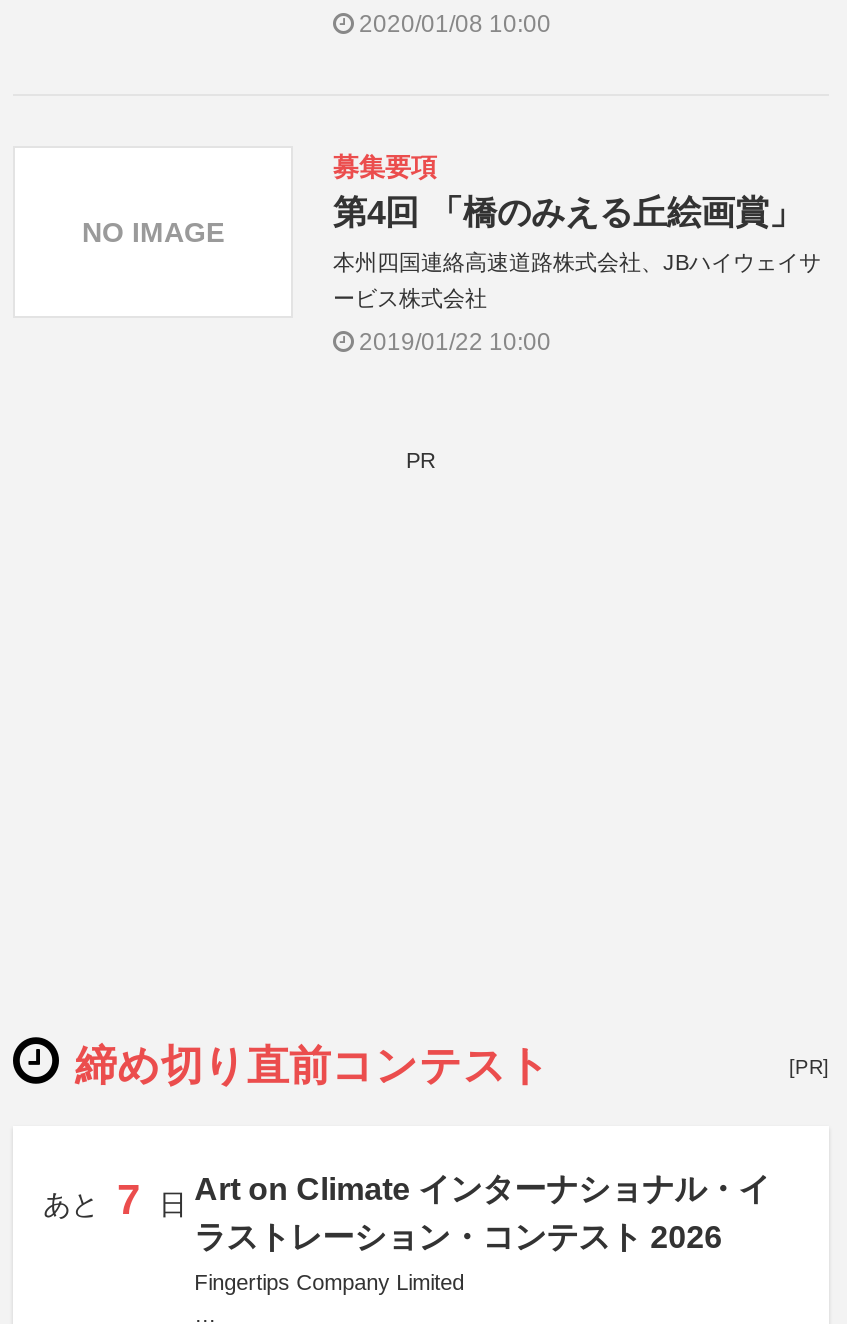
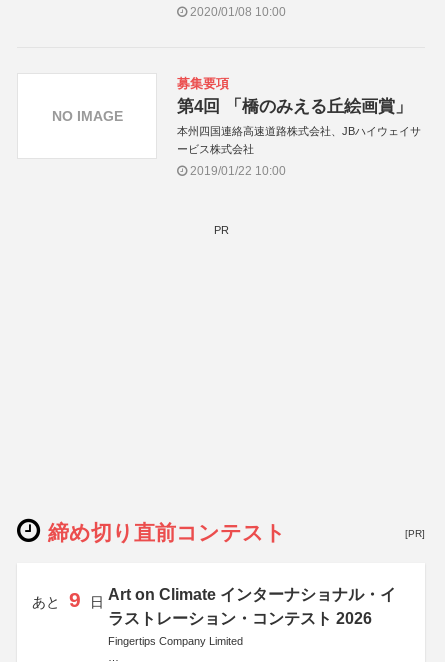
[43,1172,770,1222] あと 7 日 Art on Climate インターナショナル・イ -> [32,586,396,611] あと 9 日 Art on Climate インターナショナル・イ

